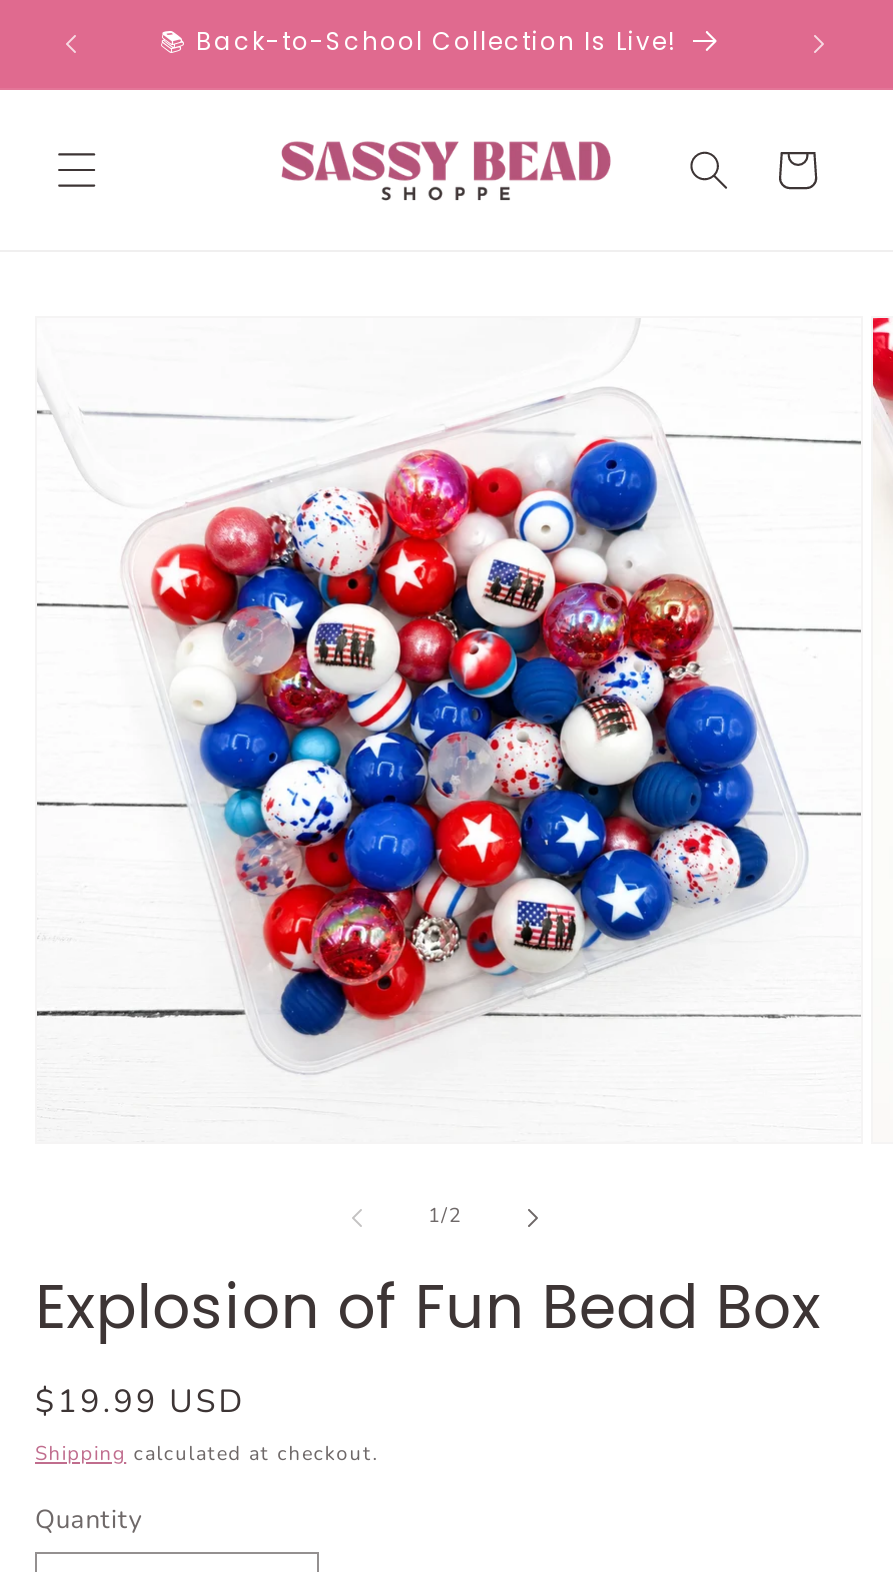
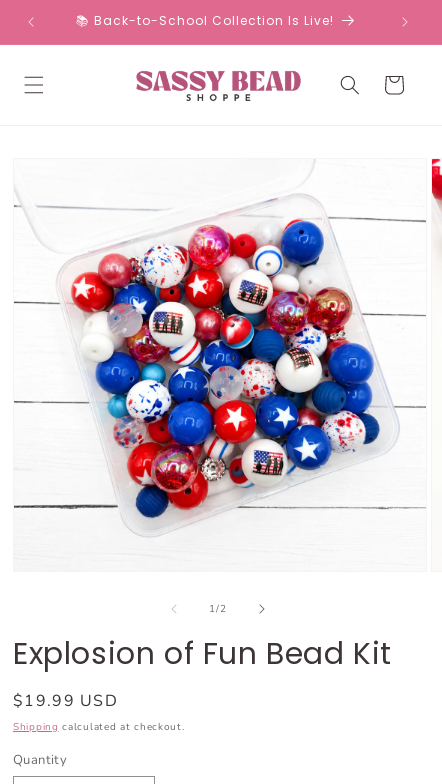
[35,1266,821,1350] Explosion of Fun Bead Box -> [13,633,392,675] Explosion of Fun Bead Kit

